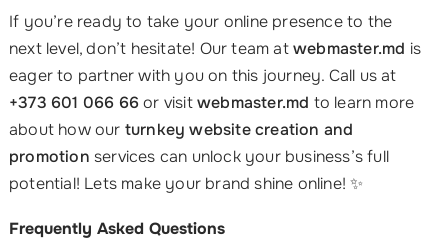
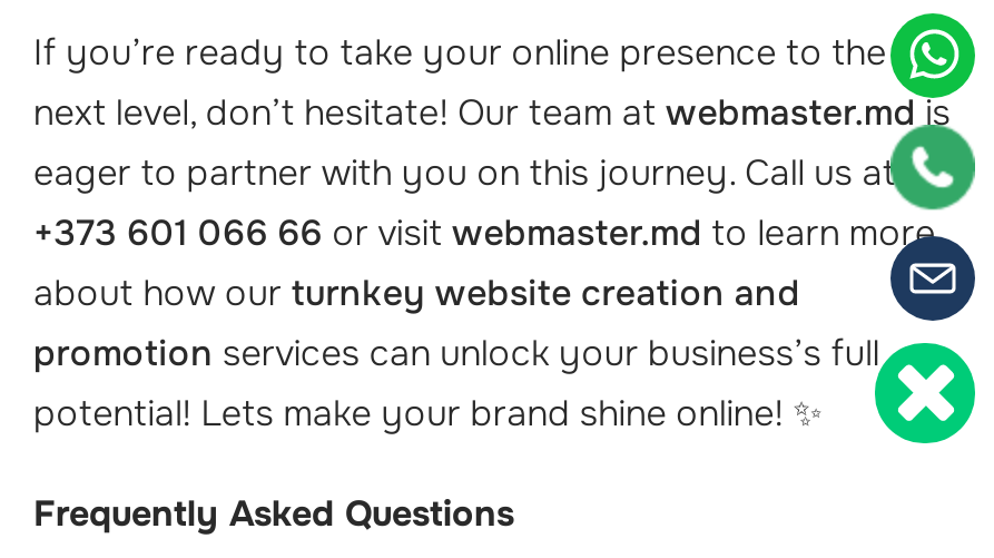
none -> [895,11,977,91] [image]
none -> [895,131,977,209] [image]
none -> [888,236,977,323] [image]
none -> [873,341,977,446] [image]

